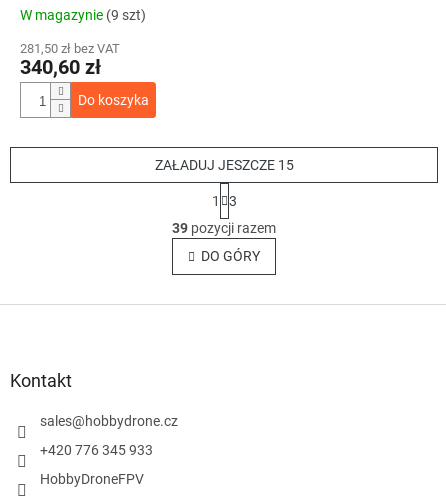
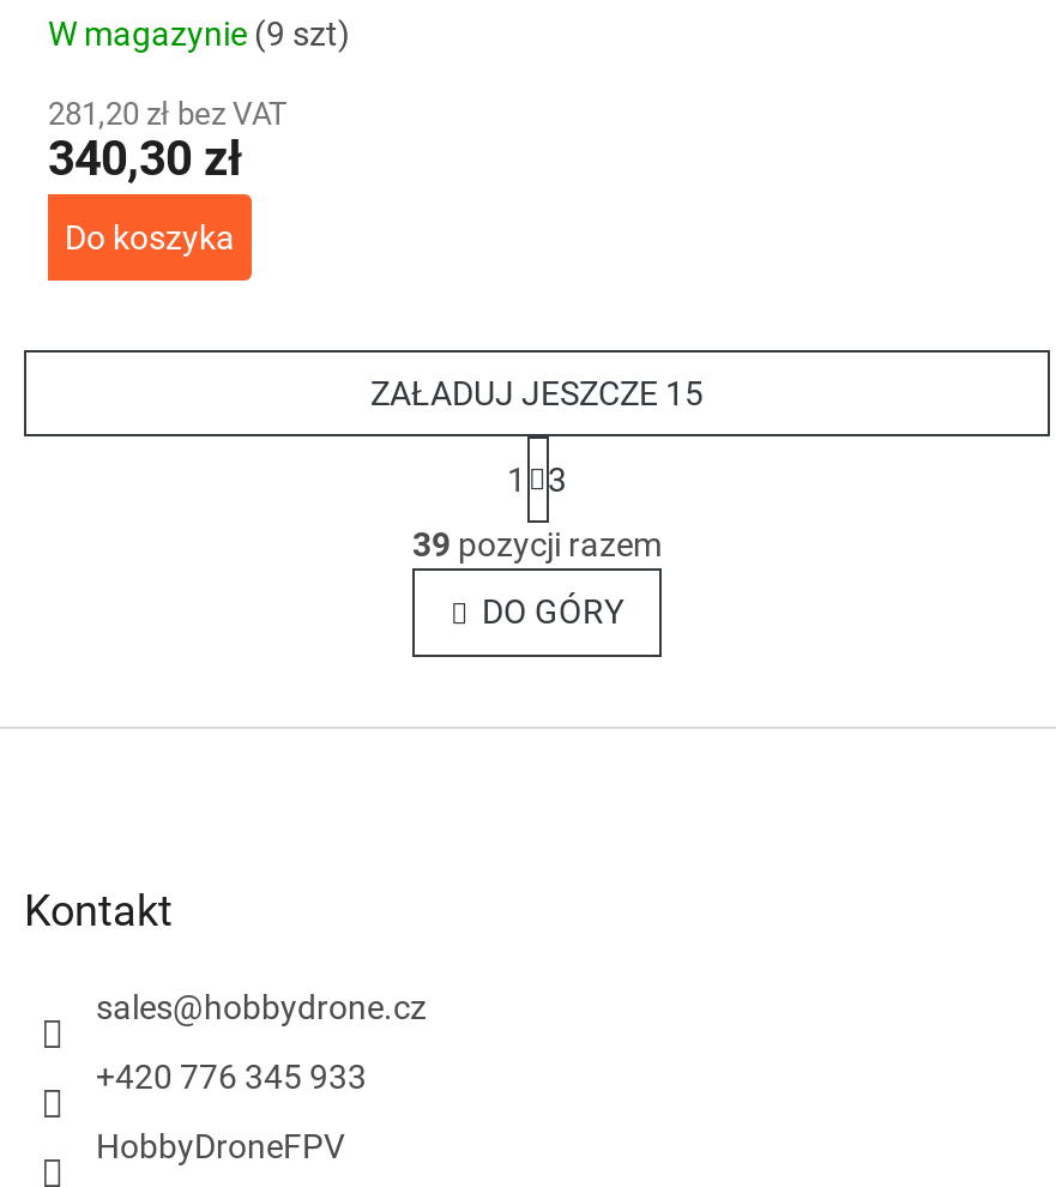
[20,41,120,56] 281,50 zł bez VAT -> [48,96,288,132] 281,20 zł bez VAT
[20,55,101,79] 340,60 zł -> [48,130,242,187] 340,30 zł

